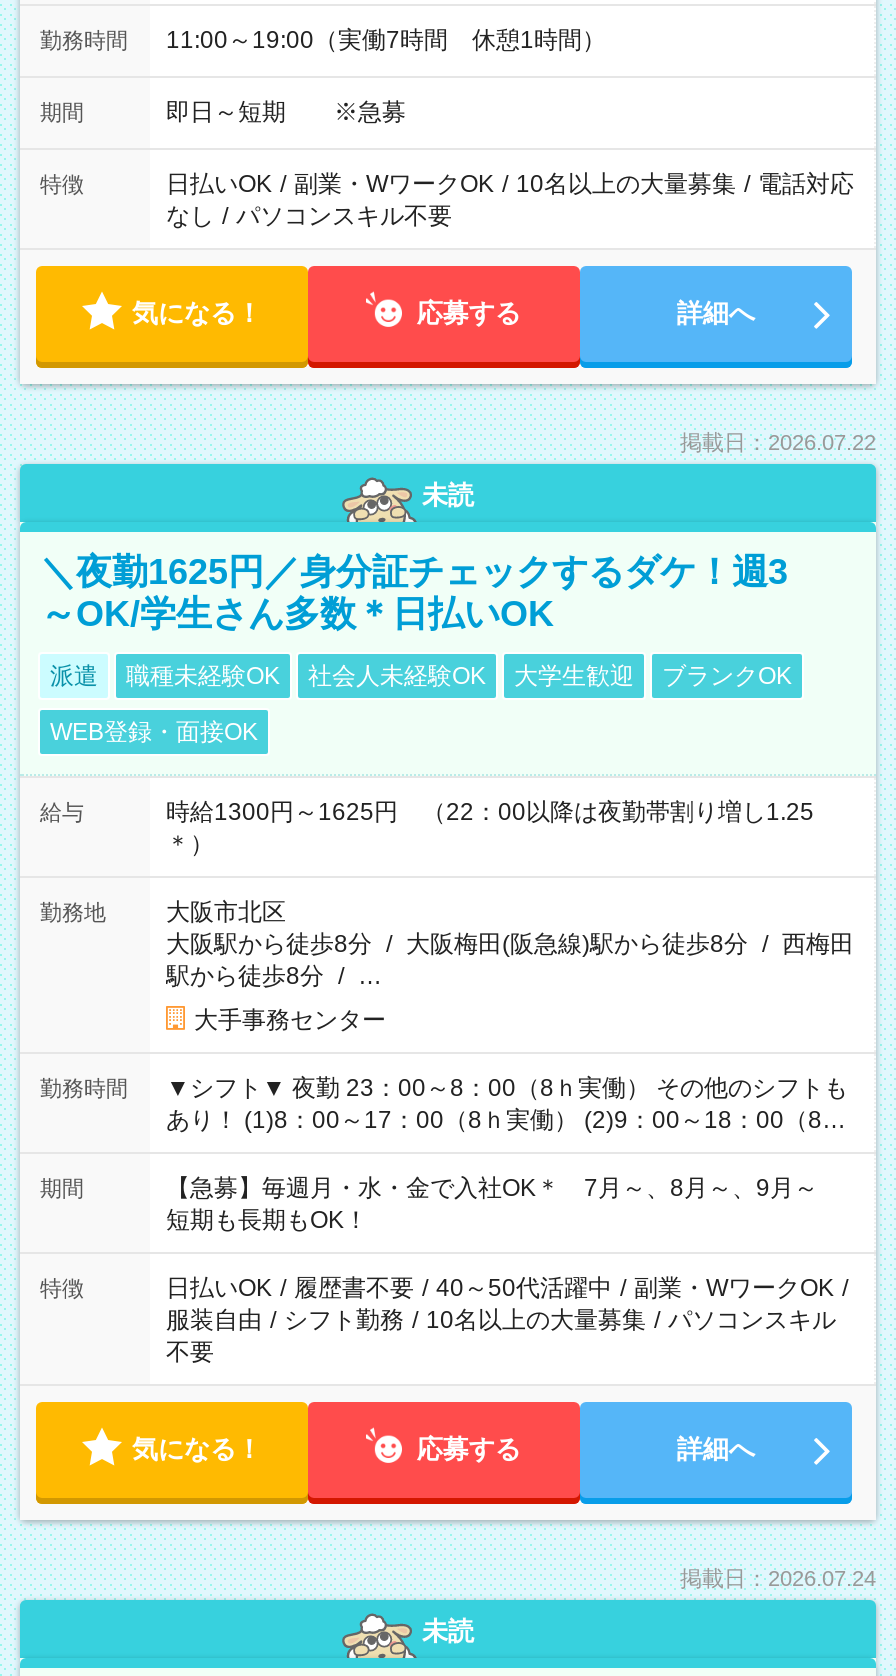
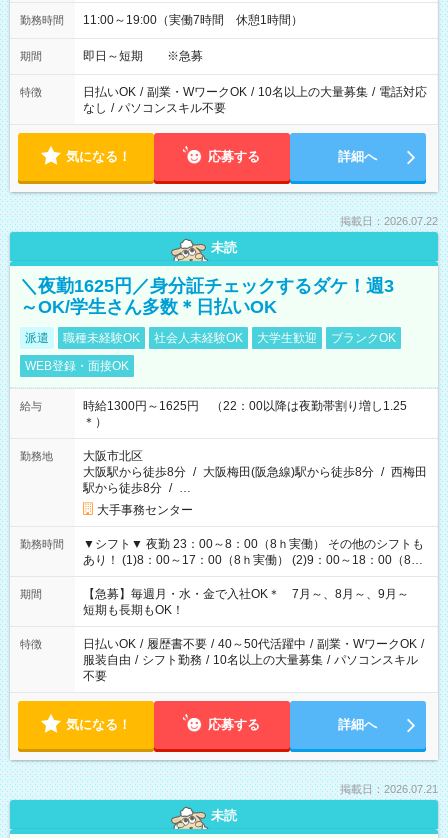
[680,1566,876,1590] 掲載日：2026.07.24 -> [340,783,438,795] 掲載日：2026.07.21

